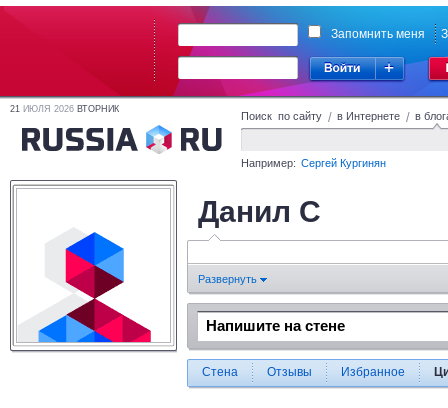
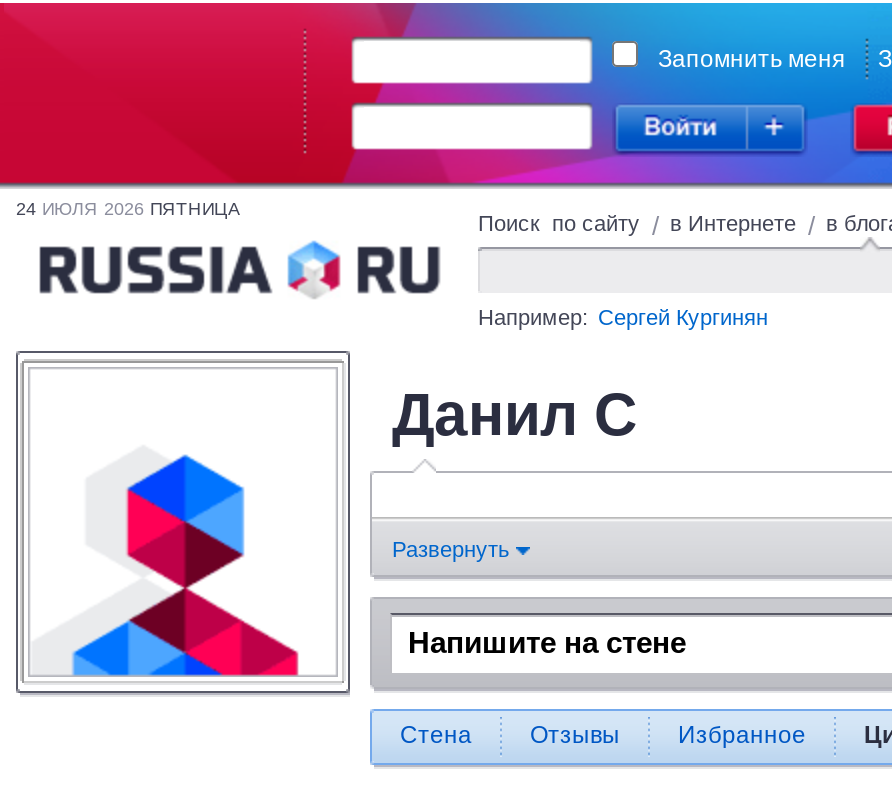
[10,104,119,114] 21 ИЮЛЯ 2026 ВТОРНИК -> [16,199,240,219] 24 ИЮЛЯ 2026 ПЯТНИЦА

